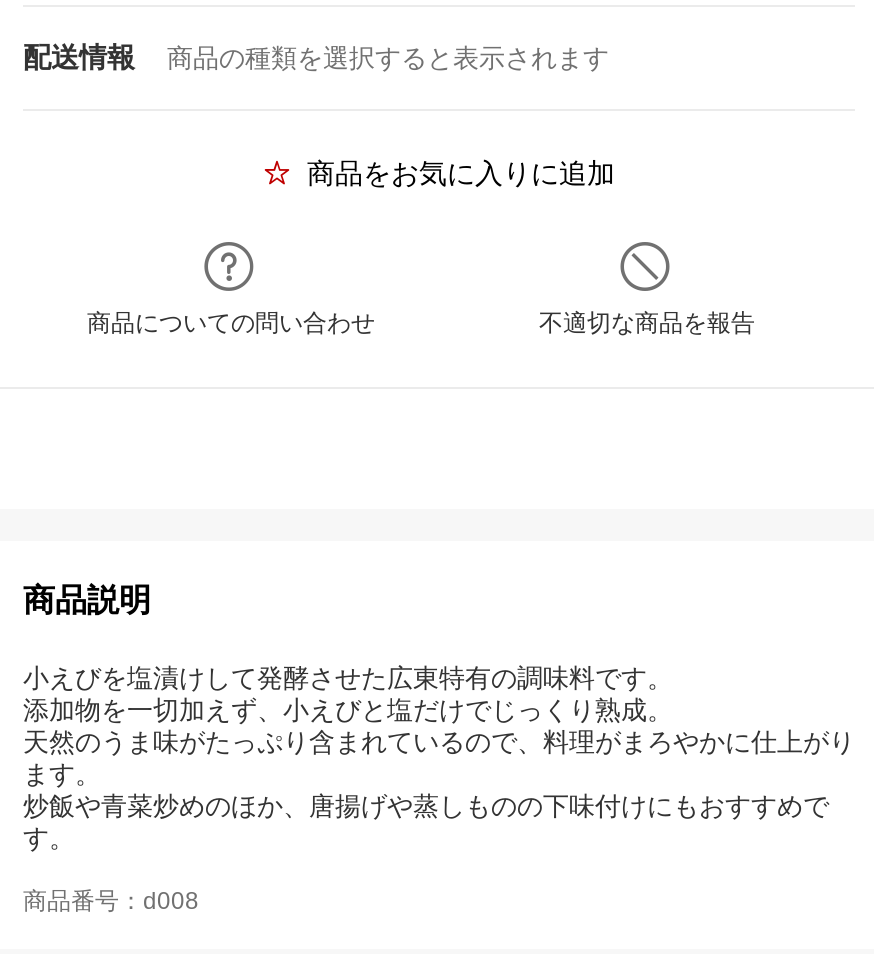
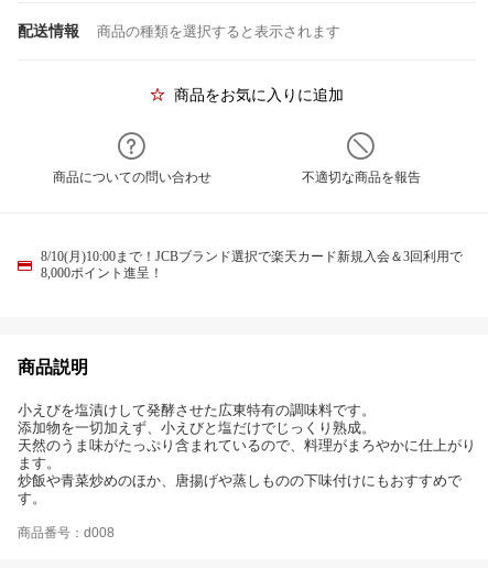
none -> [41,249,463,281] 8/10(月)10:00まで！JCBブランド選択で楽天カード新規入会＆3回利用で | 8,000ポイント進呈！

